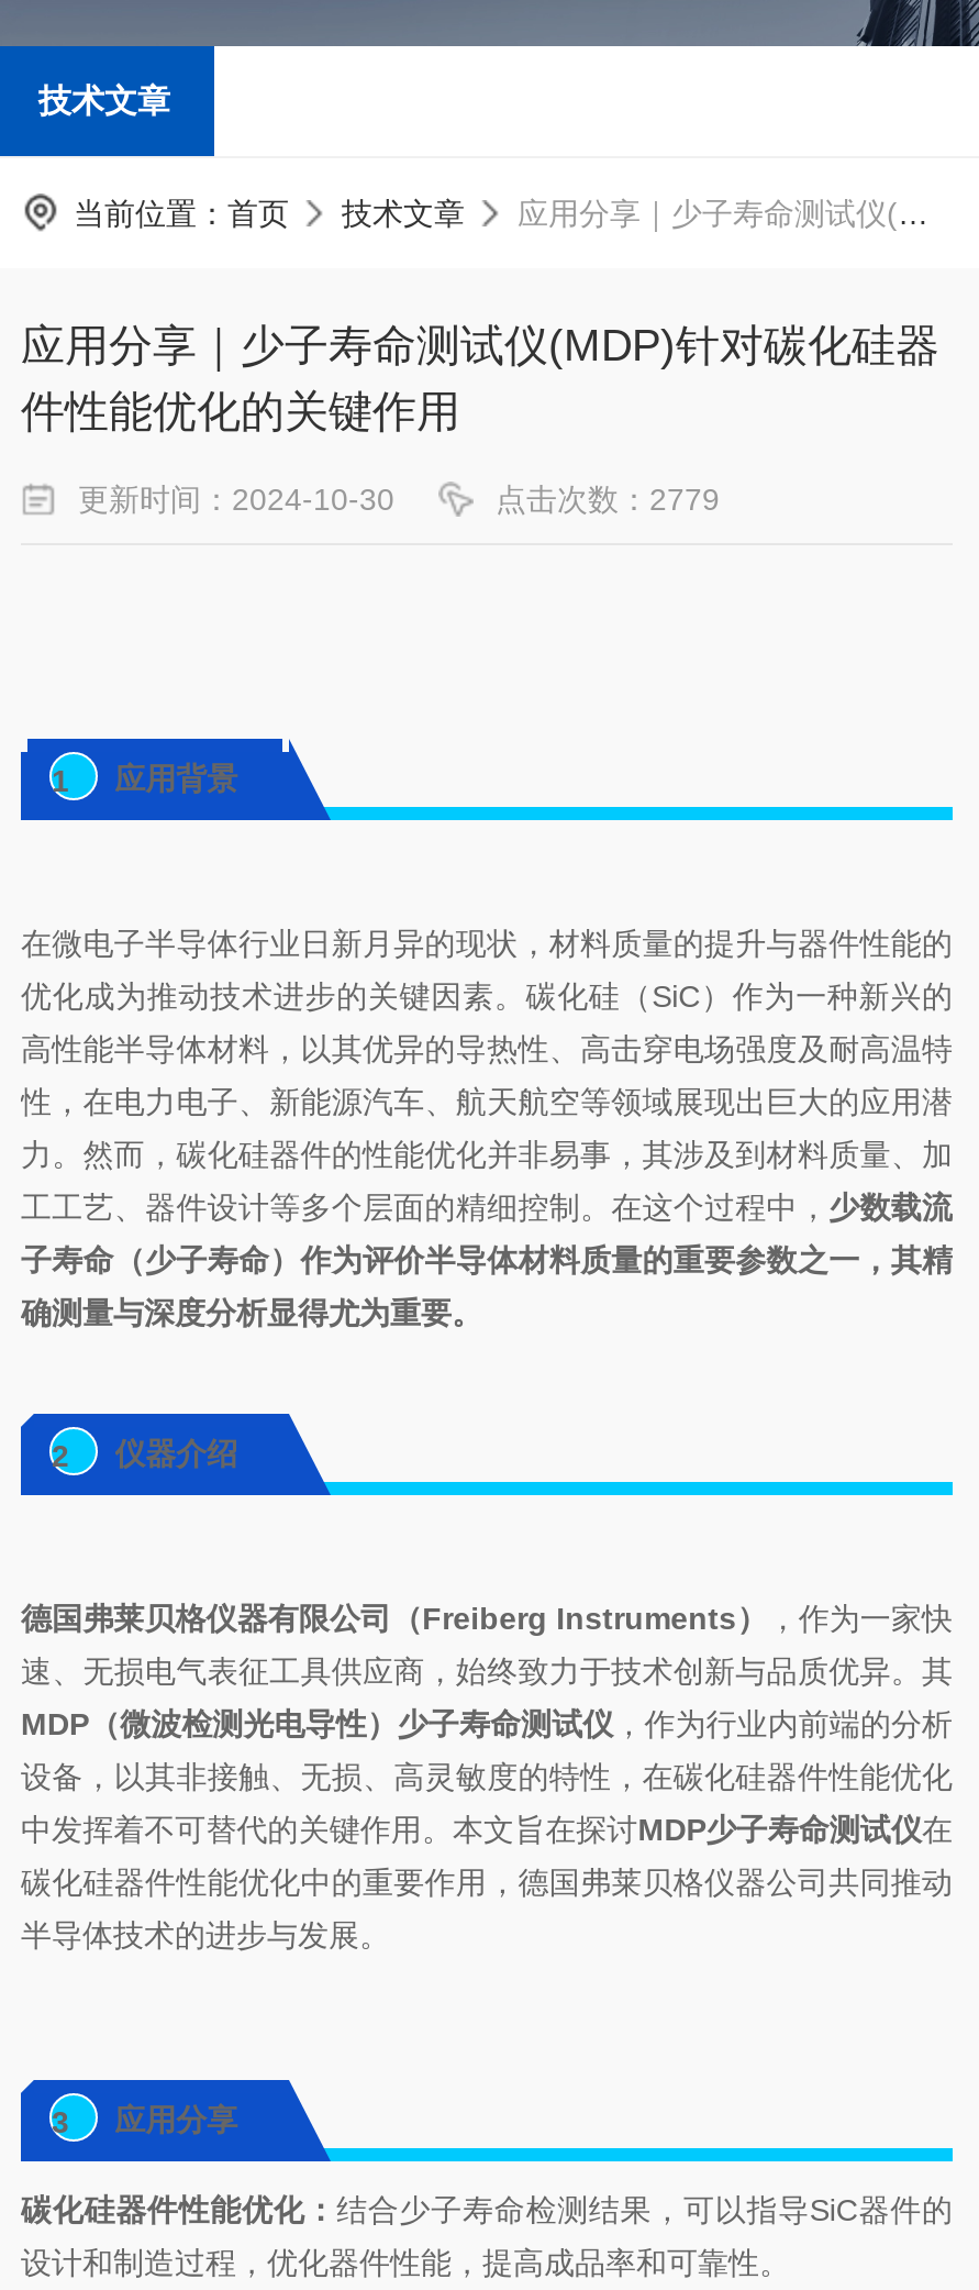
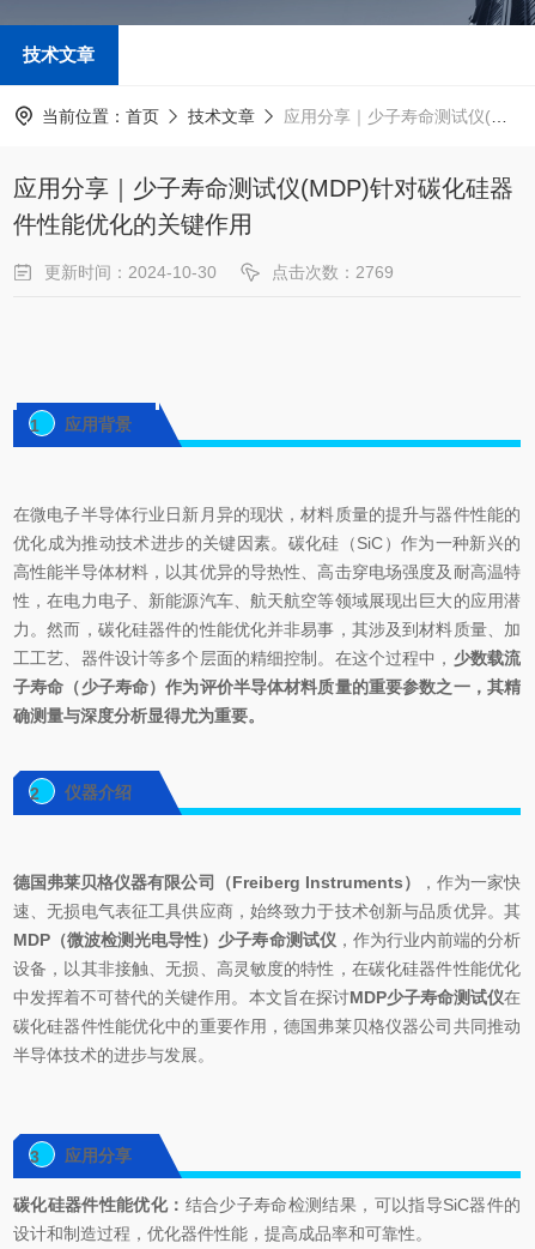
[496,482,720,517] 点击次数：2779 -> [272,263,394,282] 点击次数：2769

